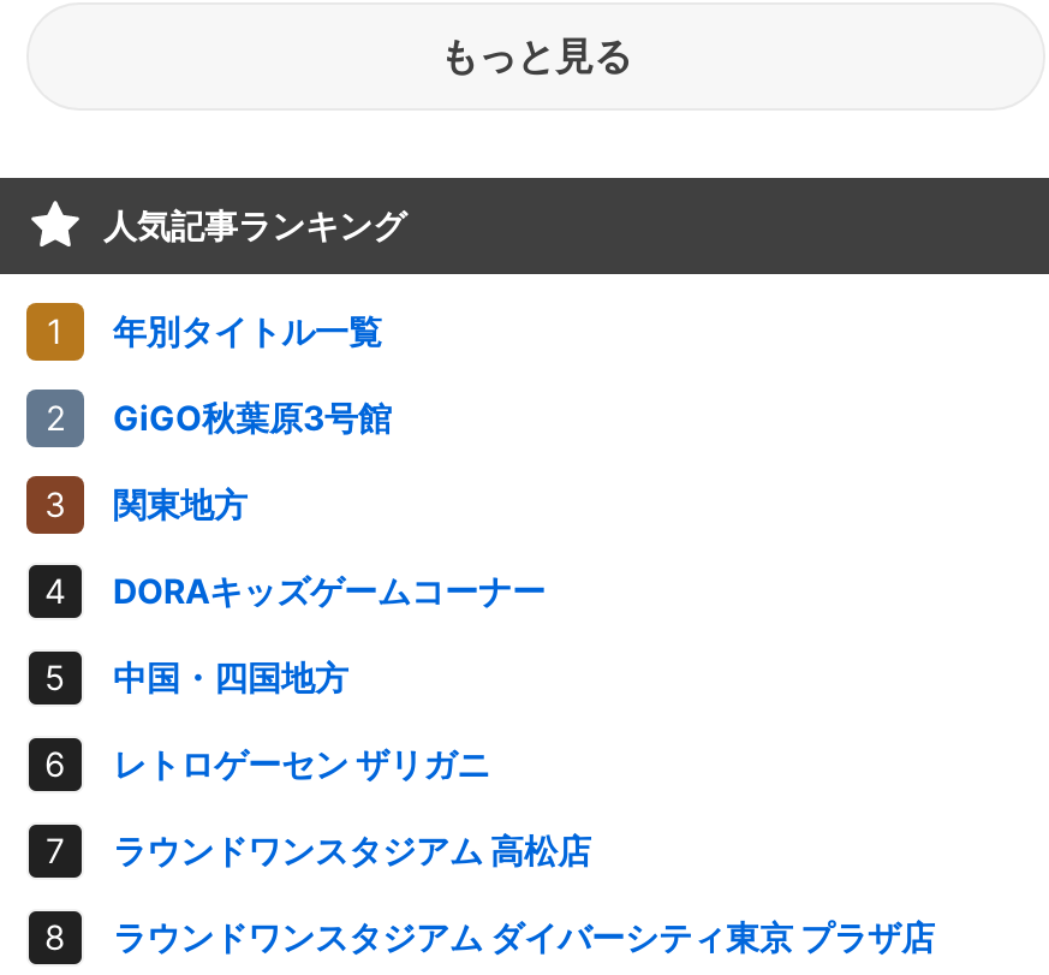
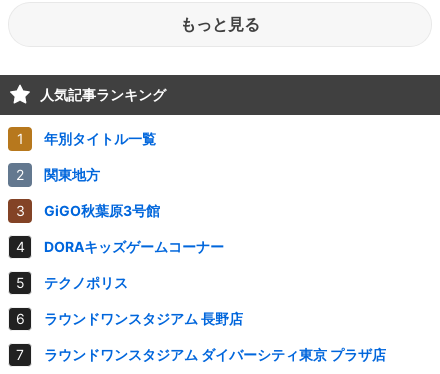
moved [113,397,392,438] -> [44,202,160,219]: GiGO秋葉原3号館
[113,656,591,870] 中国・四国地方 | レトロゲーセン ザリガニ | ラウンドワンスタジアム 高松店 -> [44,274,243,327] テクノポリス | ラウンドワンスタジアム 長野店

